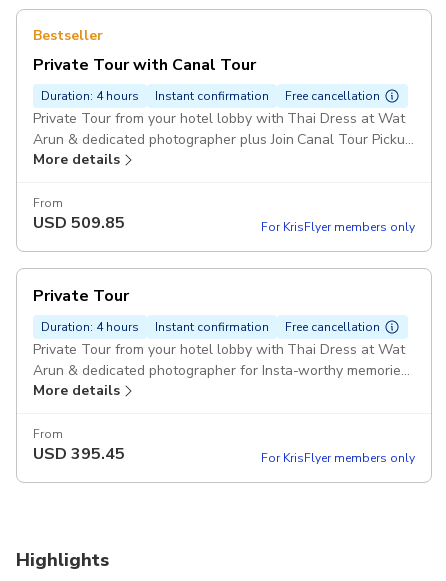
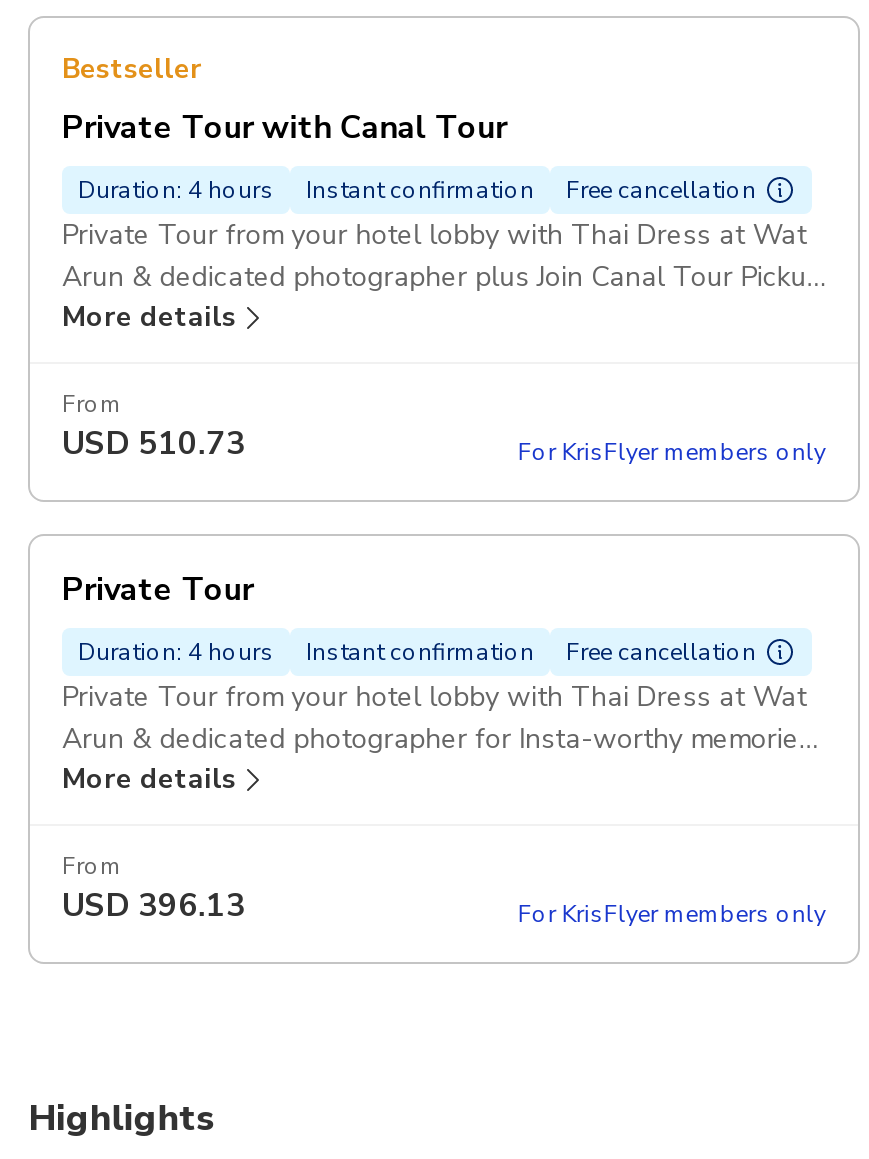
[33,212,125,234] USD 509.85 -> [62,422,246,466] USD 510.73
[33,443,125,465] USD 395.45 -> [62,884,246,928] USD 396.13

